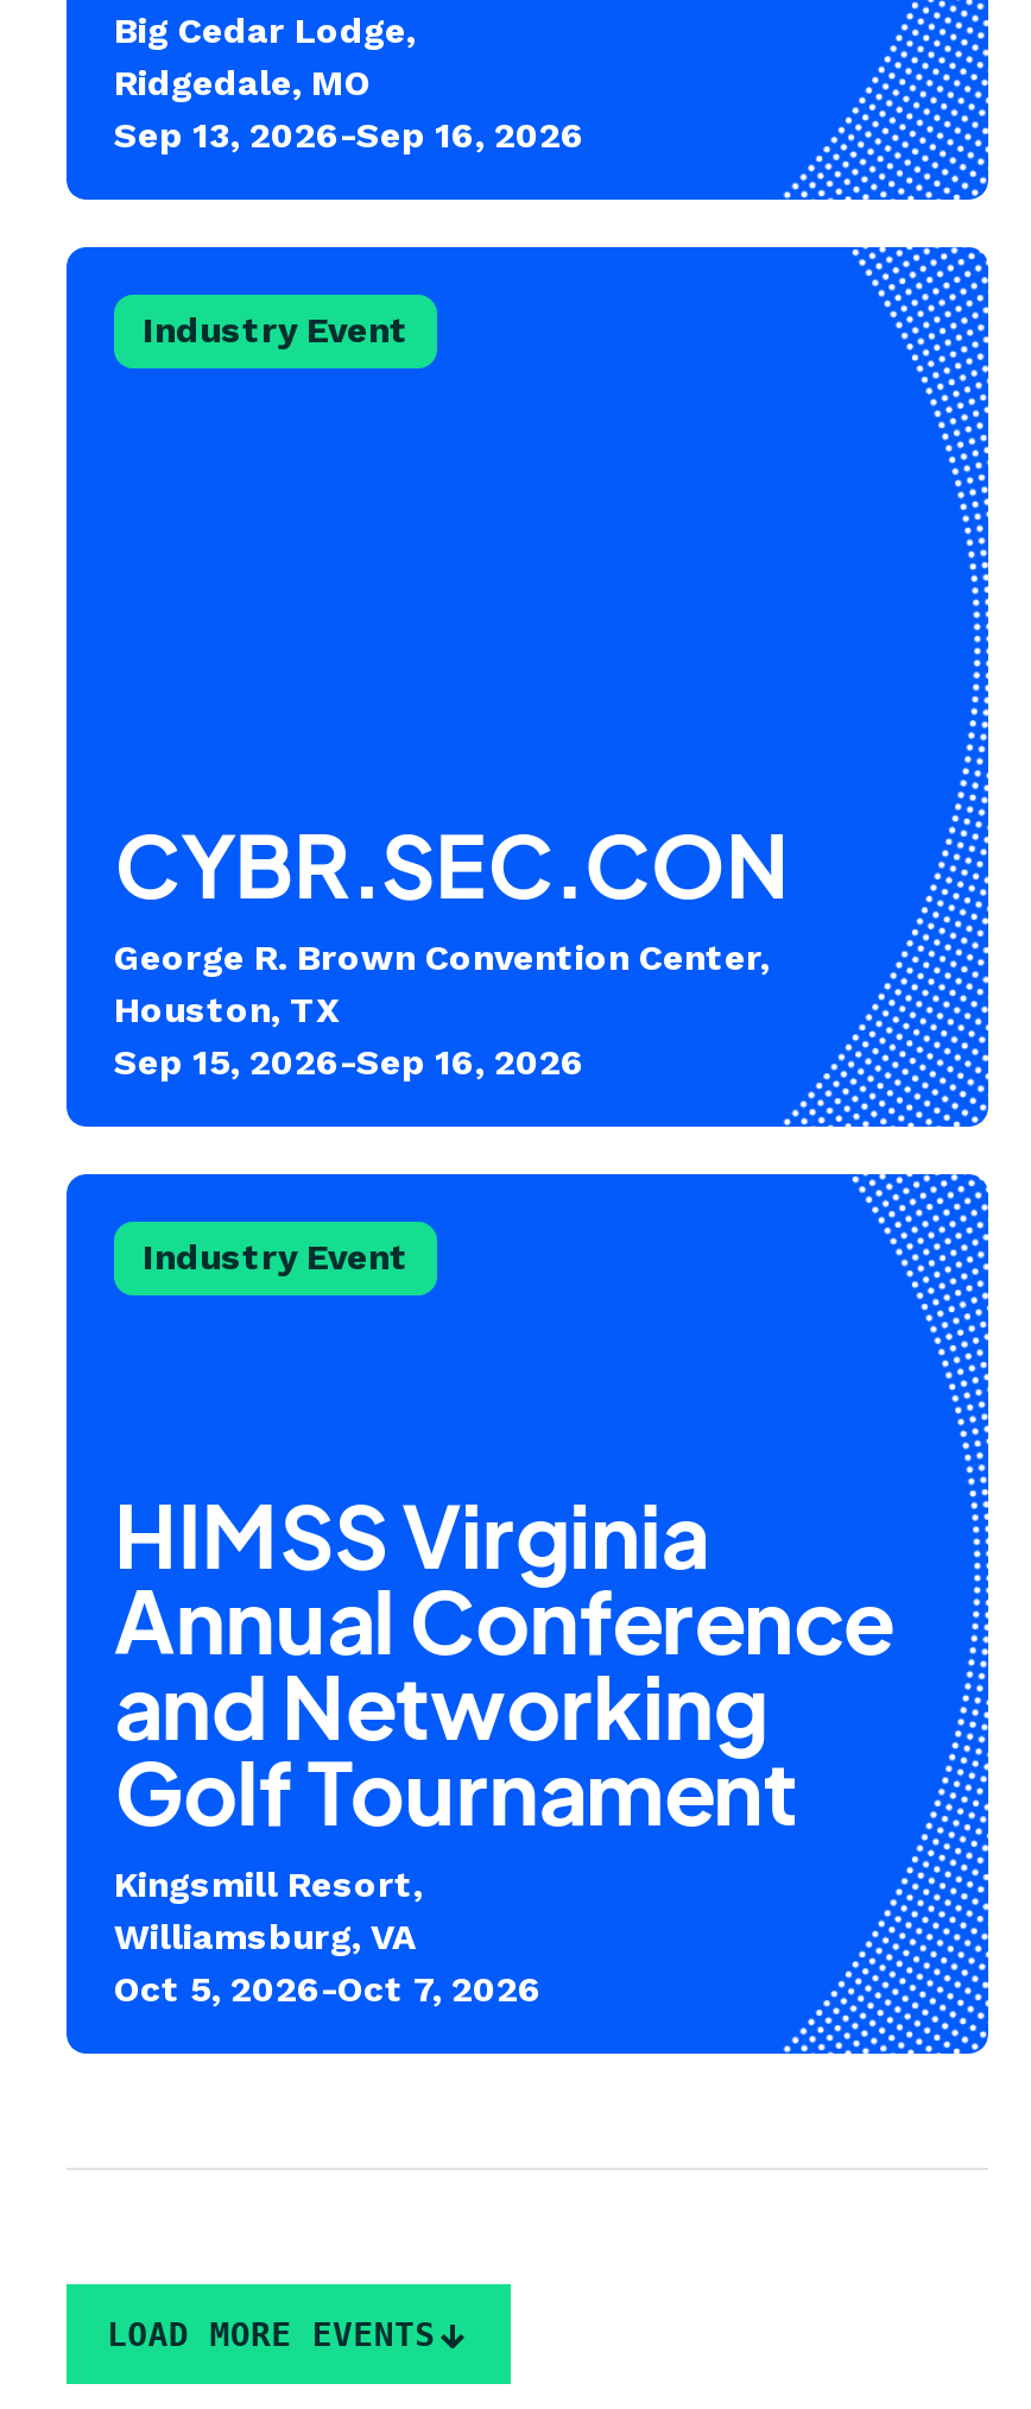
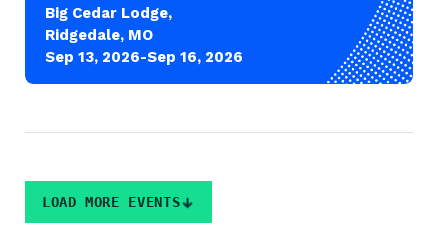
[67,245,988,1129] [image] | Industry Event -> none
[114,811,789,1084] CYBR.SEC.CON | George R. Brown Convention Center, | Houston, TX | Sep 15, 2026-Sep 16, 2026 -> none
[67,1172,988,2011] [image] | Industry Event | HIMSS Virginia | Annual Conference | and Networking | Golf Tournament | Kingsmill Resort, | Williamsburg, VA | Oct 5, 2026-Oct 7, 2026 -> none

